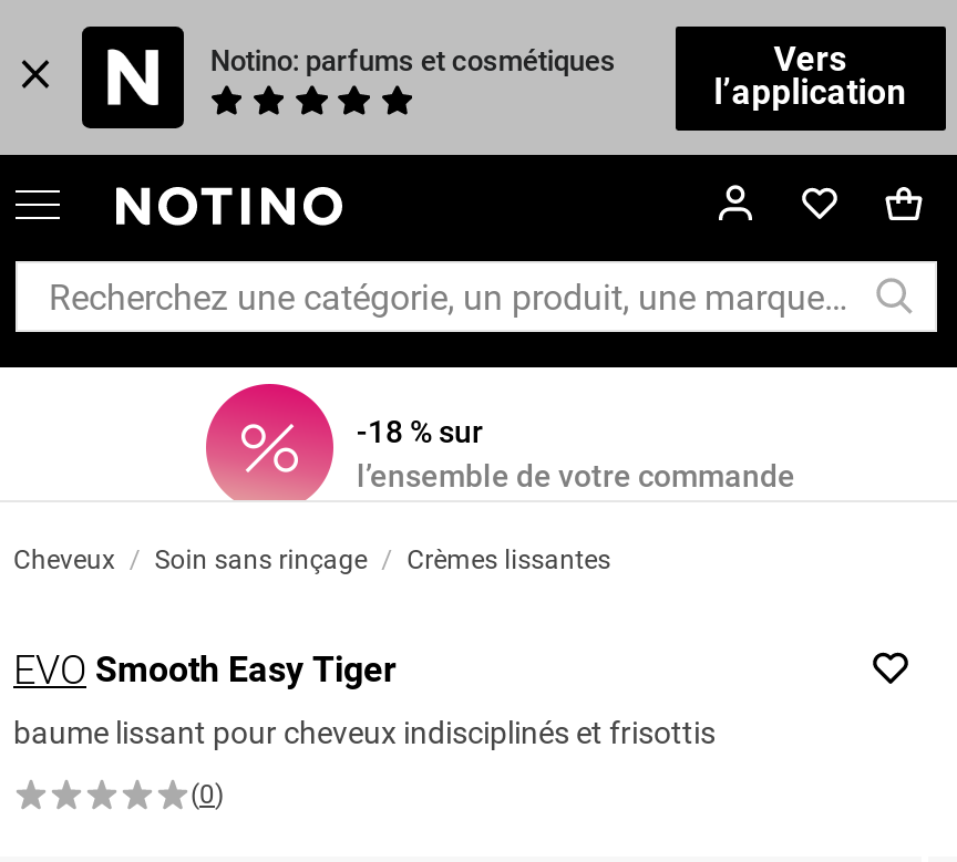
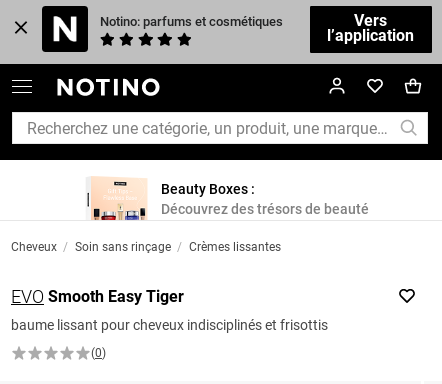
[182,381,795,502] [image] | -18 % sur | l’ensemble de votre commande -> [86,167,369,221] [image] | Beauty Boxes : | Découvrez des trésors de beauté

